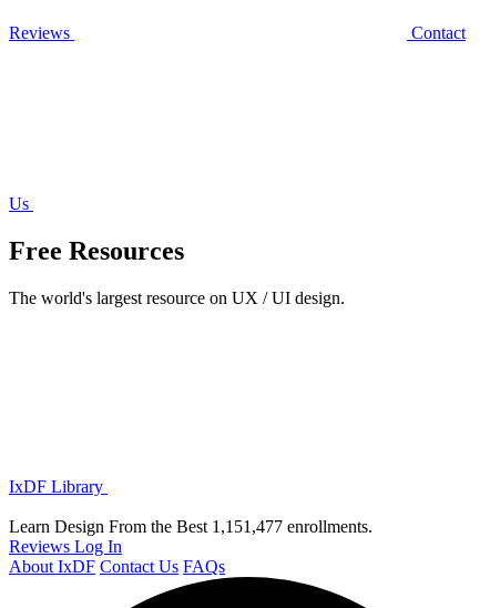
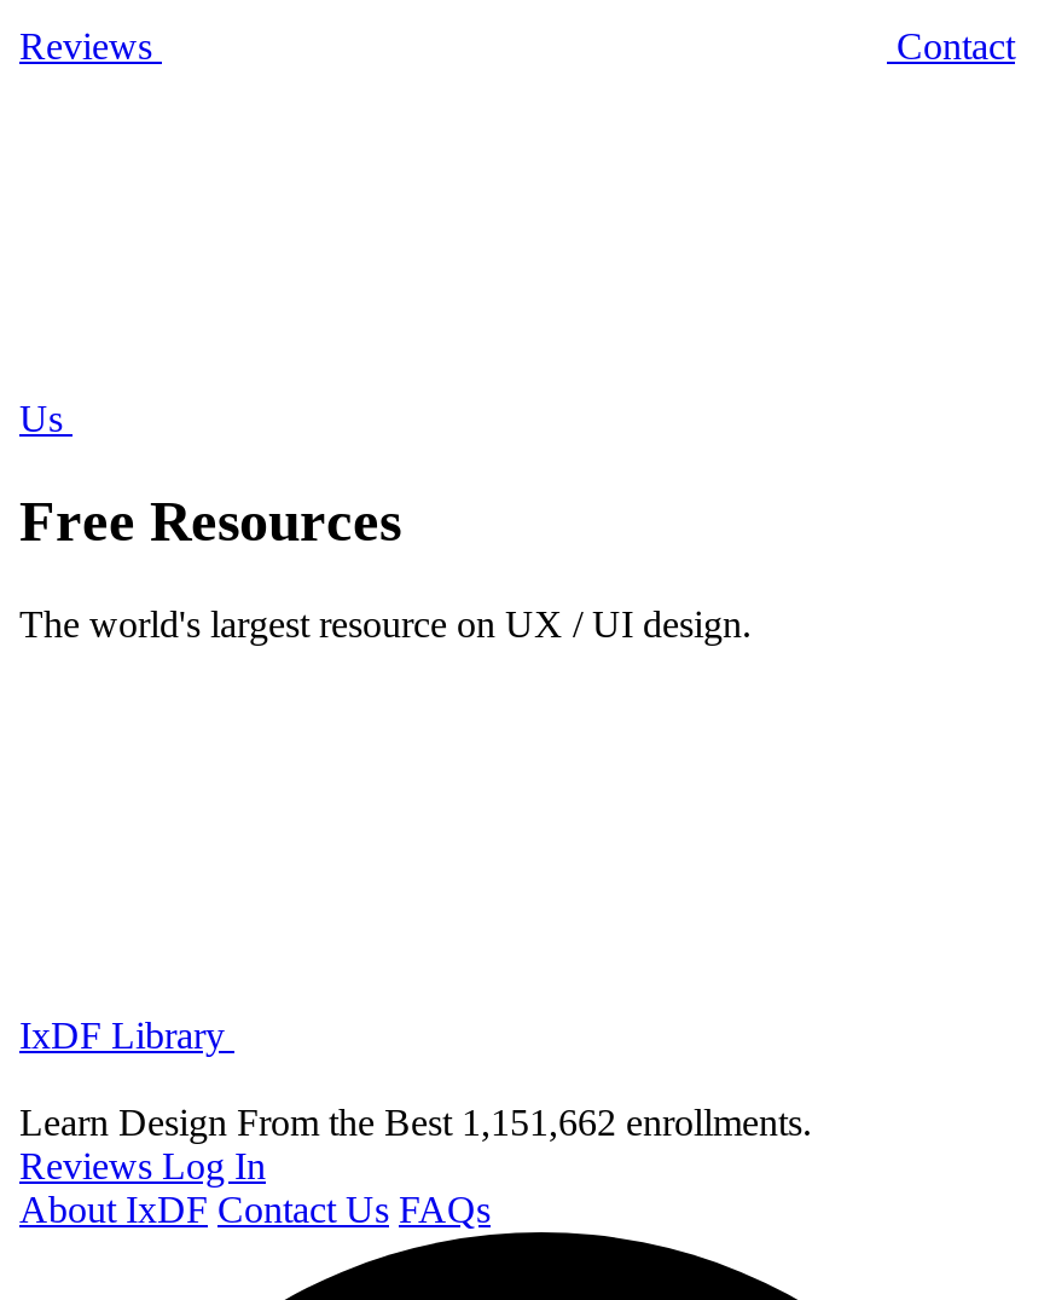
[9,517,372,536] Learn Design From the Best 1,151,477 enrollments. -> [19,1101,812,1142] Learn Design From the Best 1,151,662 enrollments.

